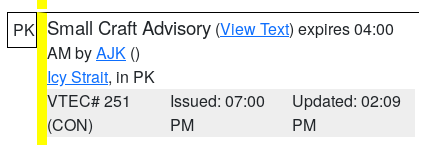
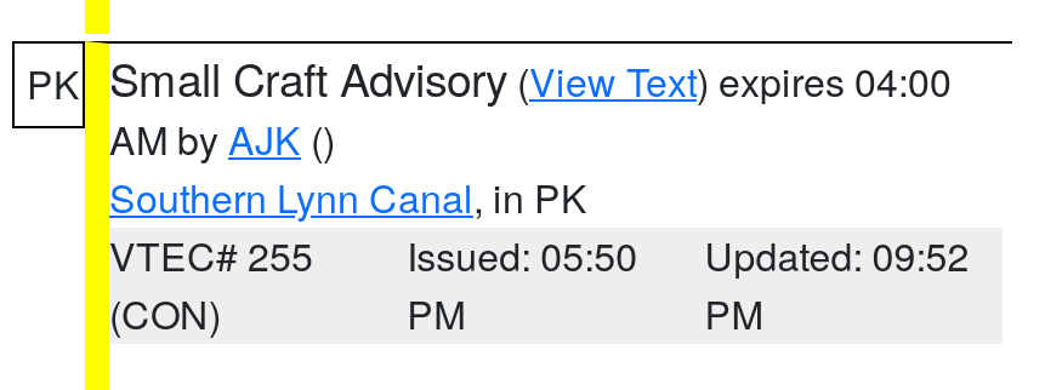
[47,65,155,112] Icy Strait, in PK | VTEC# 251 -> [109,170,587,283] Southern Lynn Canal, in PK | VTEC# 255
[170,89,265,112] Issued: 07:00 -> [407,228,637,283] Issued: 05:50
[292,89,401,112] Updated: 02:09 -> [704,228,969,283] Updated: 09:52

